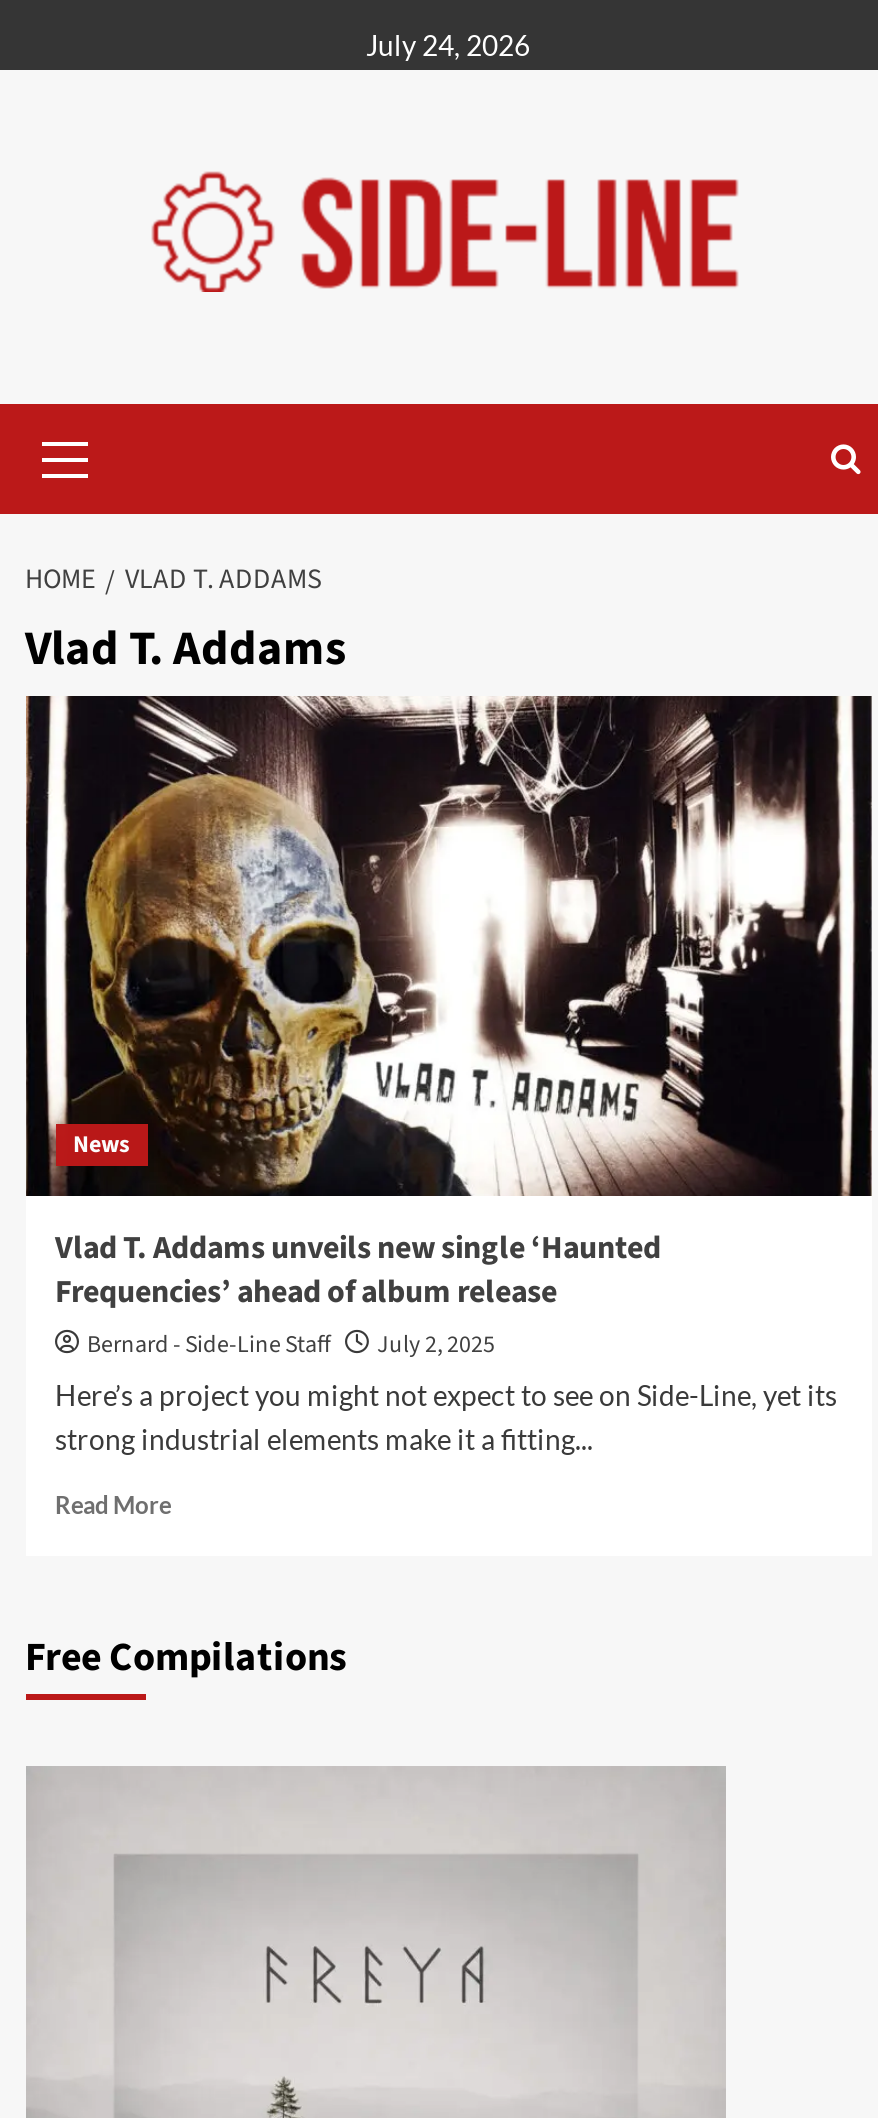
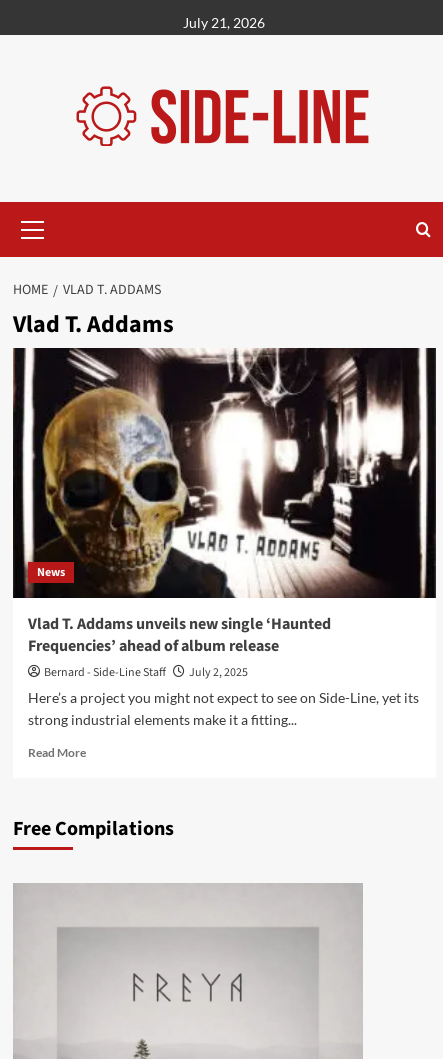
[366,28,530,62] July 24, 2026 -> [183,14,265,31] July 21, 2026

